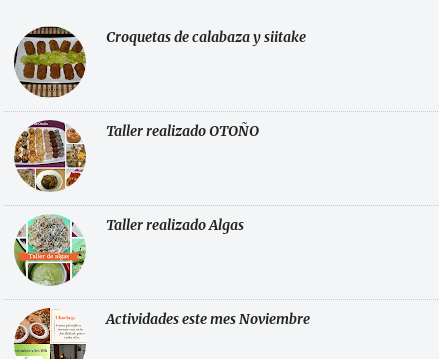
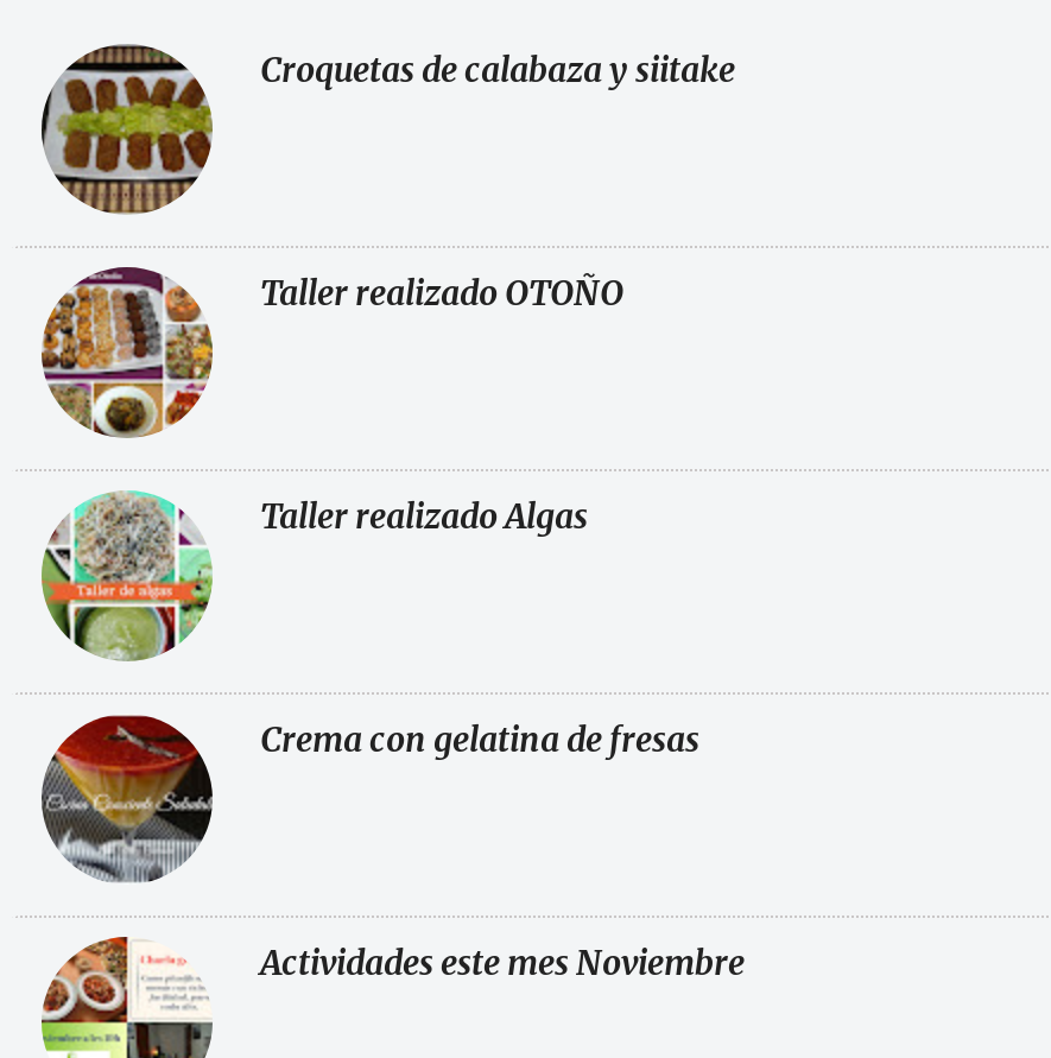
none -> [42,714,699,882] [image] | Crema con gelatina de fresas

